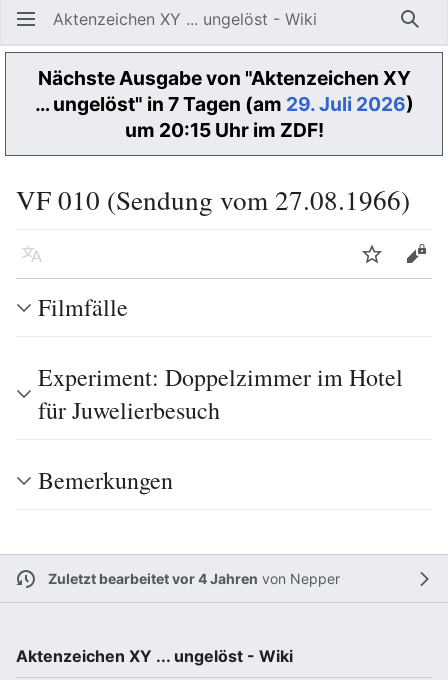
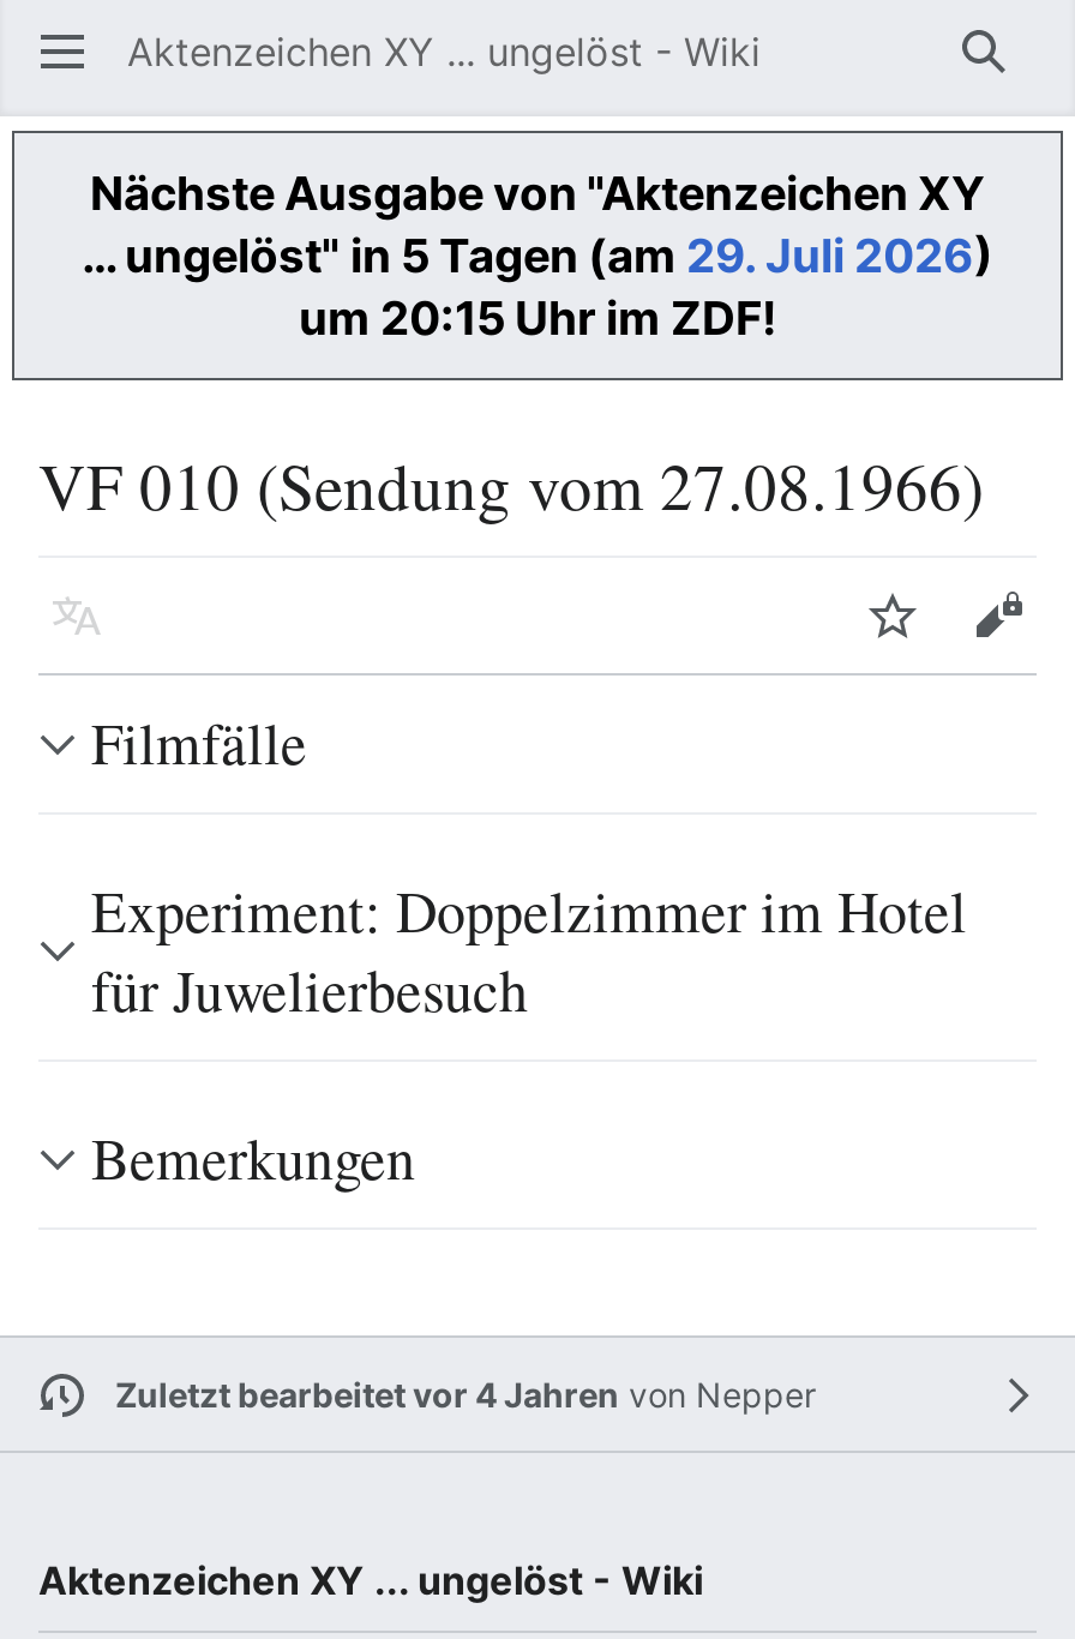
[34,92,413,116] … ungelöst" in 7 Tagen (am 29. Juli 2026) -> [82,227,993,284] … ungelöst" in 5 Tagen (am 29. Juli 2026)

